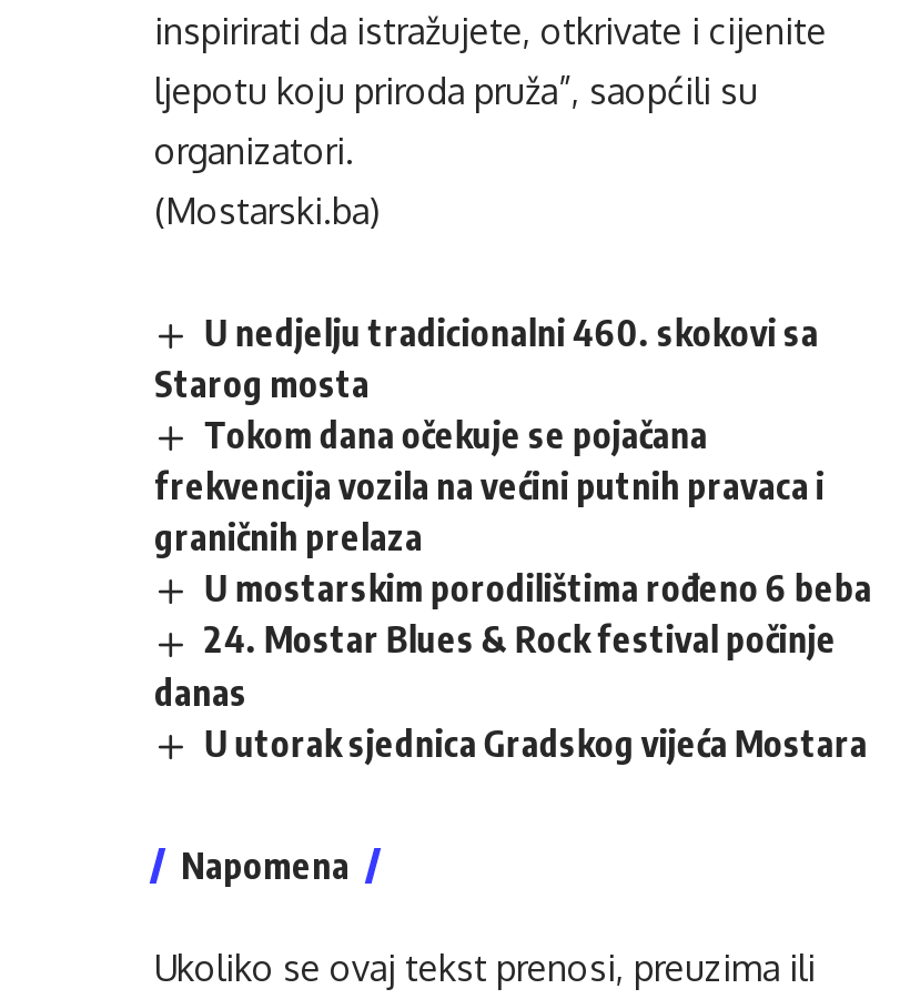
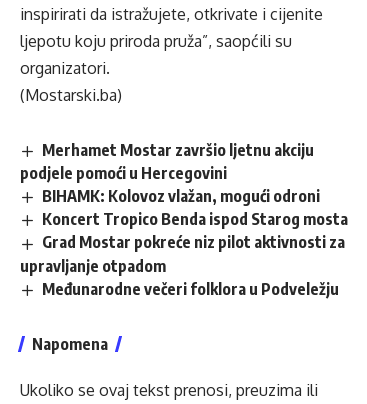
[154,311,872,765] U nedjelju tradicionalni 460. skokovi sa | Starog mosta | Tokom dana očekuje se pojačana | frekvencija vozila na većini putnih pravaca i | graničnih prelaza | U mostarskim porodilištima rođeno 6 beba | 24. Mostar Blues & Rock festival počinje | danas | U utorak sjednica Gradskog vijeća Mostara -> [20,140,348,298] Merhamet Mostar završio ljetnu akciju | podjele pomoći u Hercegovini | BIHAMK: Kolovoz vlažan, mogući odroni | Koncert Tropico Benda ispod Starog mosta | Grad Mostar pokreće niz pilot aktivnosti za | upravljanje otpadom | Međunarodne večeri folklora u Podveležju

